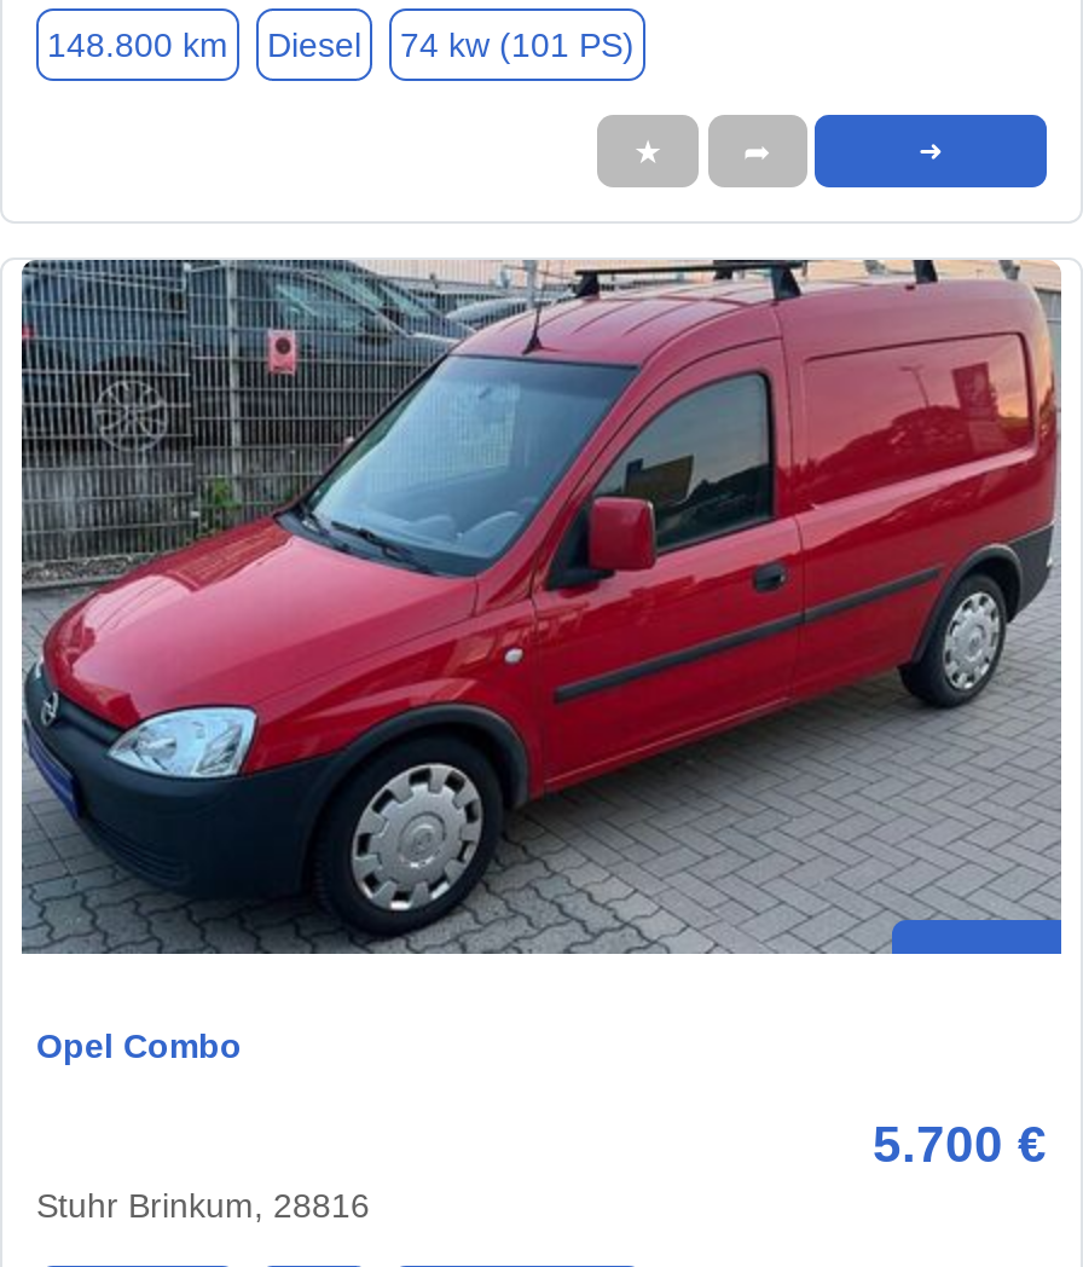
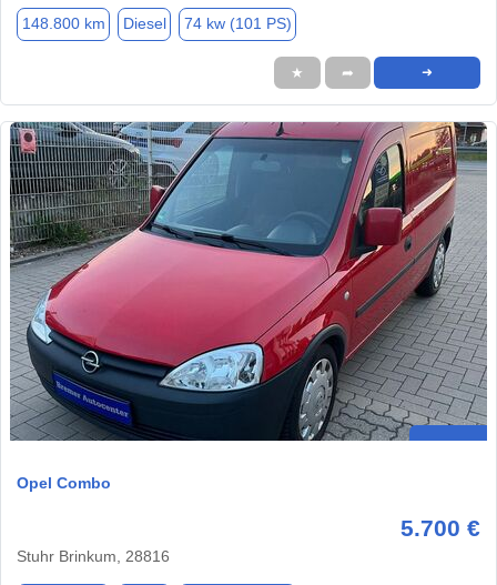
[19,259,1061,955] [image] -> [9,121,487,442] [image]

